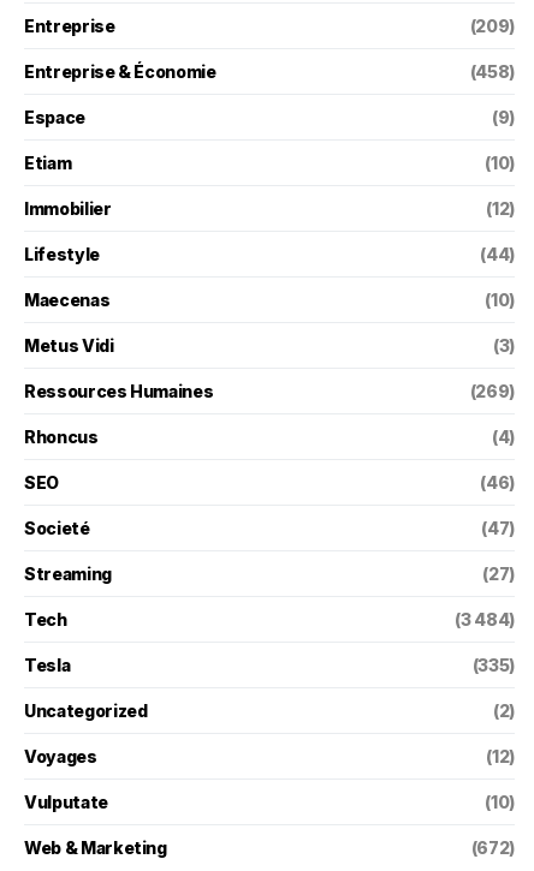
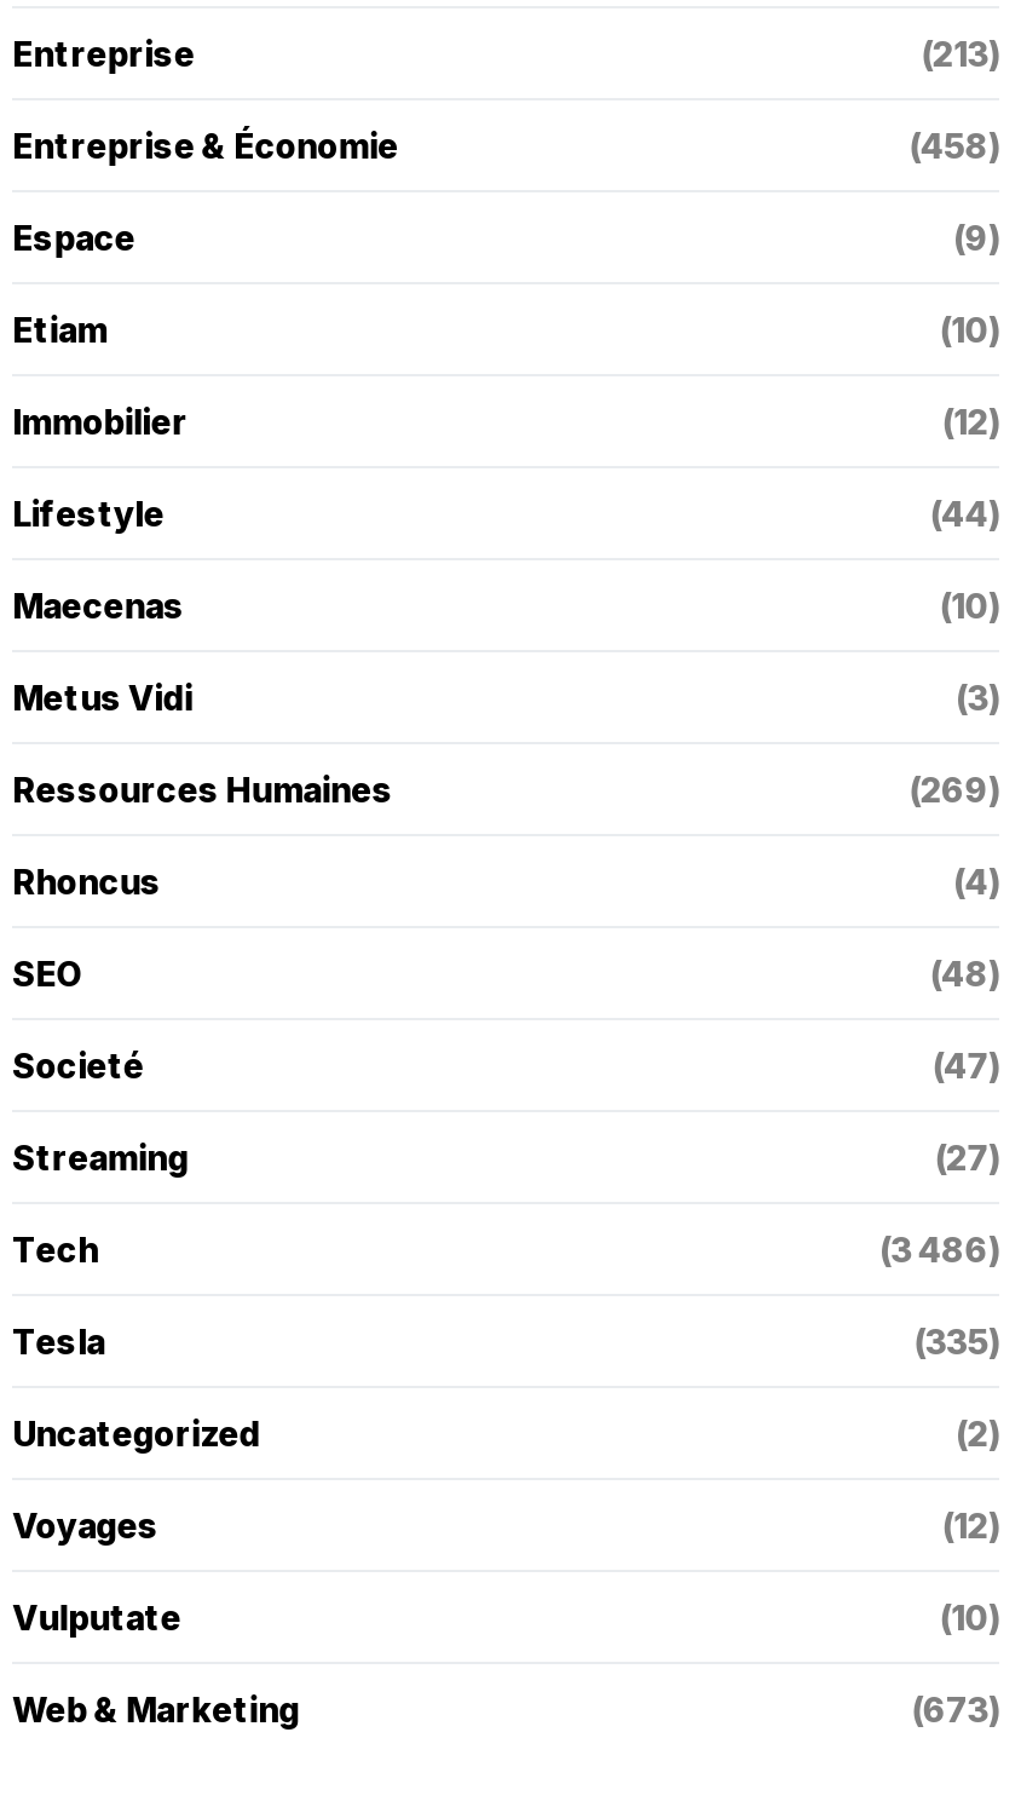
[470,16,515,36] (209) -> [921,33,999,74] (213)
[480,472,515,493] (46) -> [930,953,999,994] (48)
[455,609,515,630] (3 484) -> [879,1228,999,1270] (3 486)
[471,837,515,858] (672) -> [912,1688,999,1730] (673)

